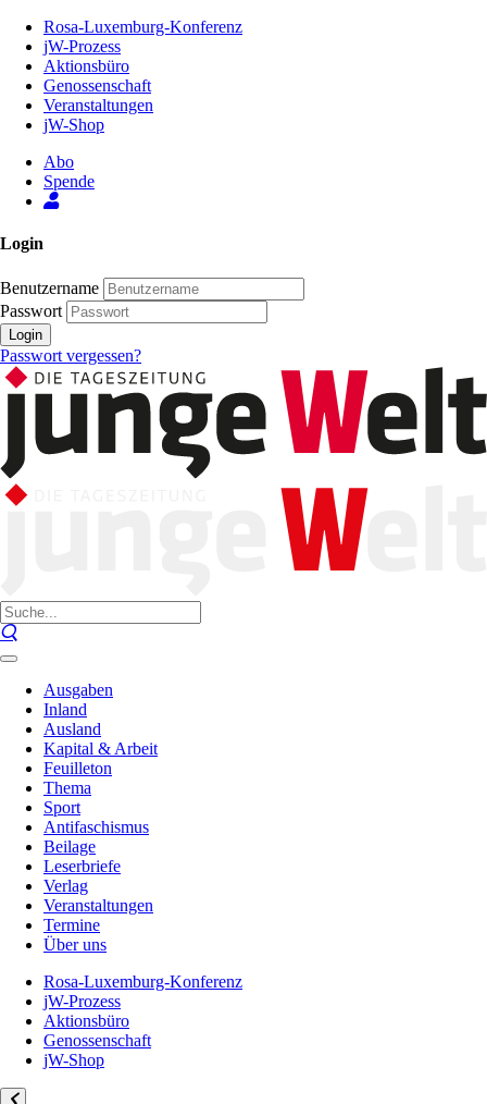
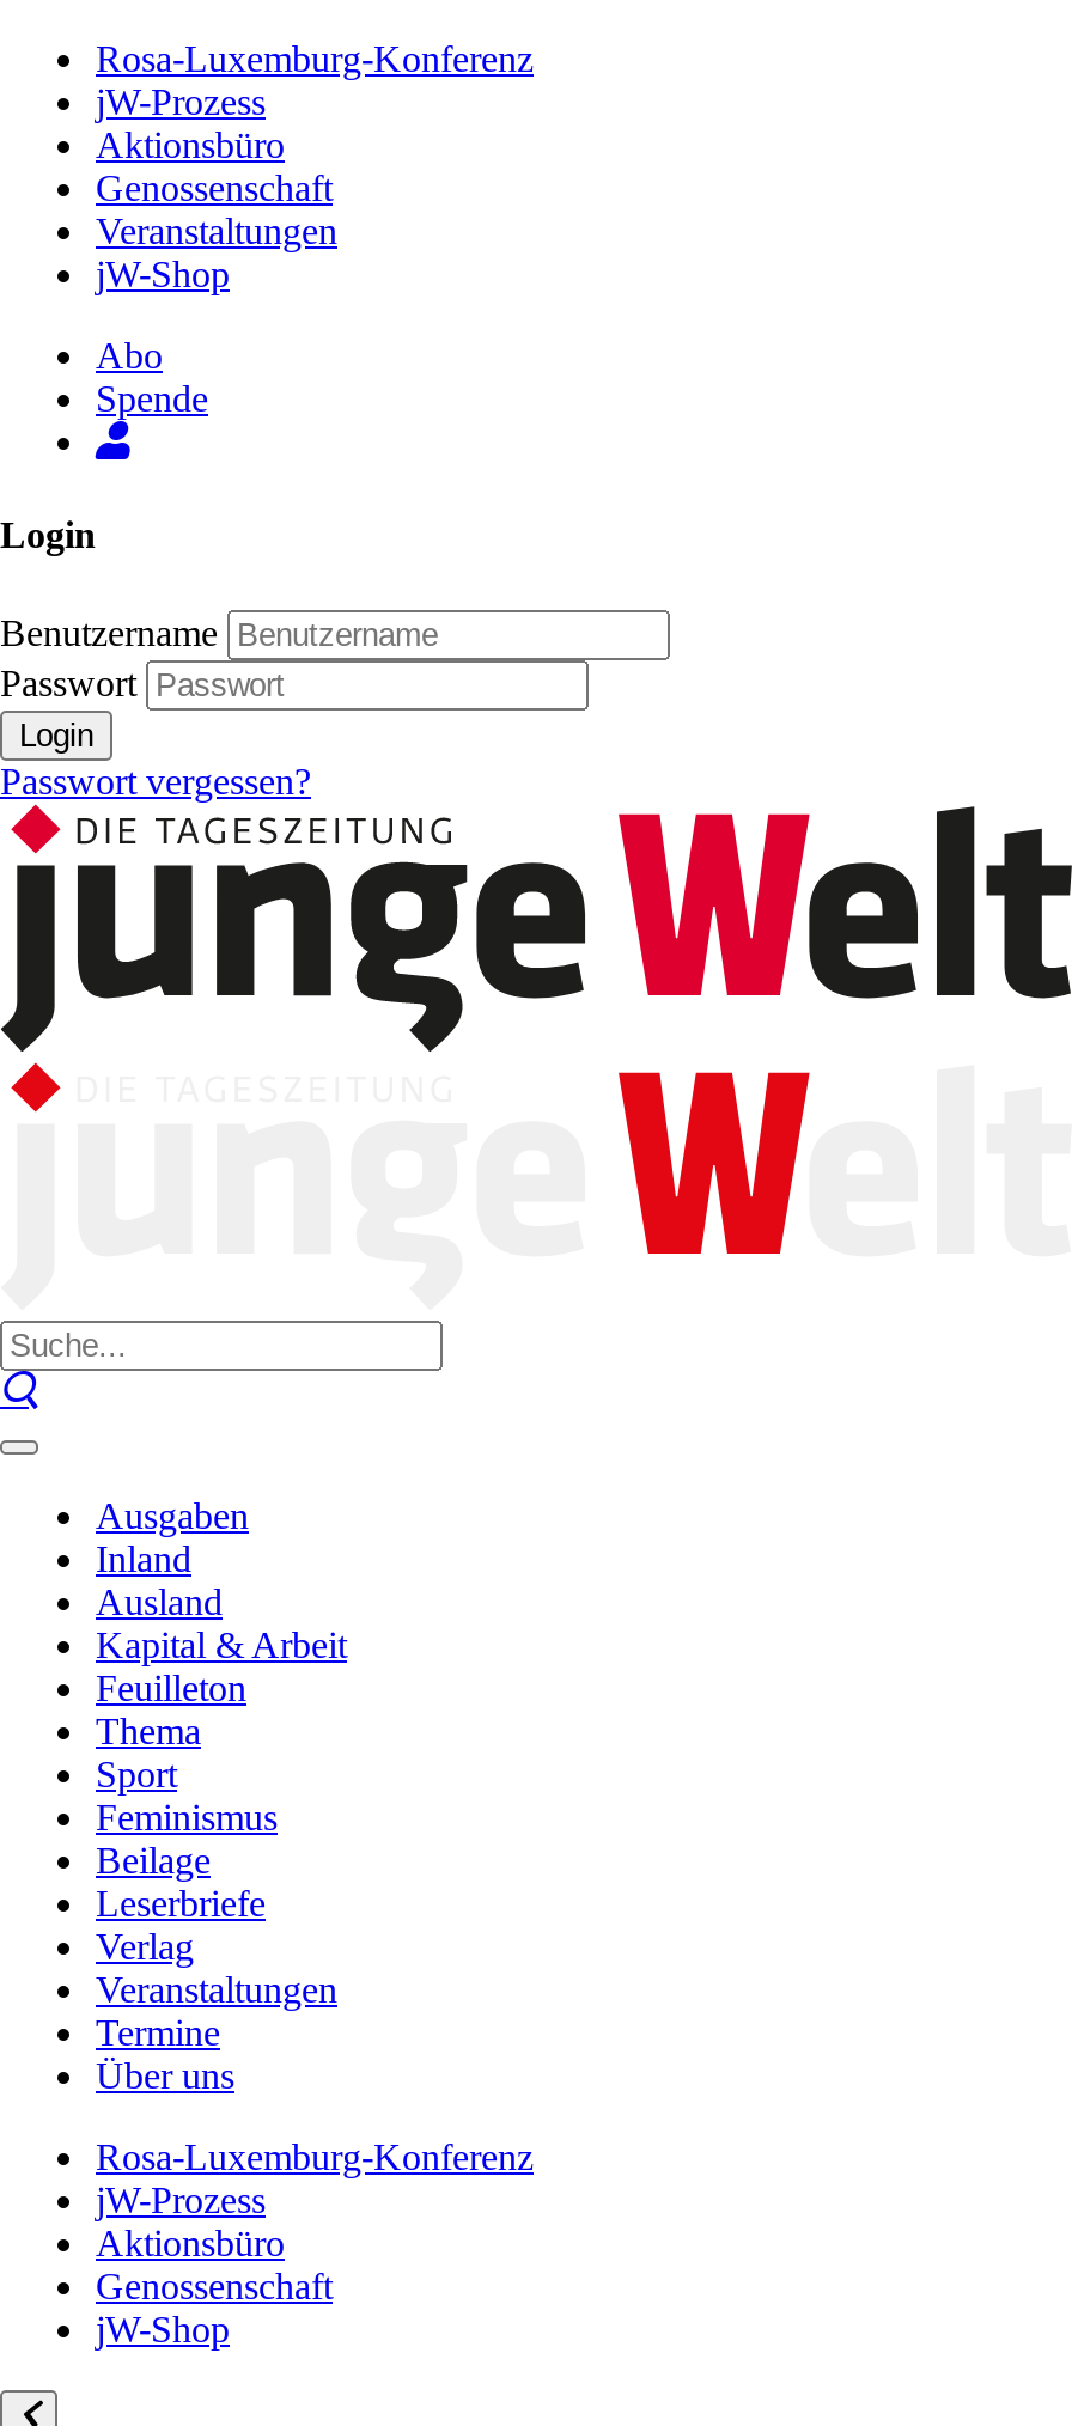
[43,818,149,836] Antifaschismus -> [96,1797,278,1837] Feminismus

